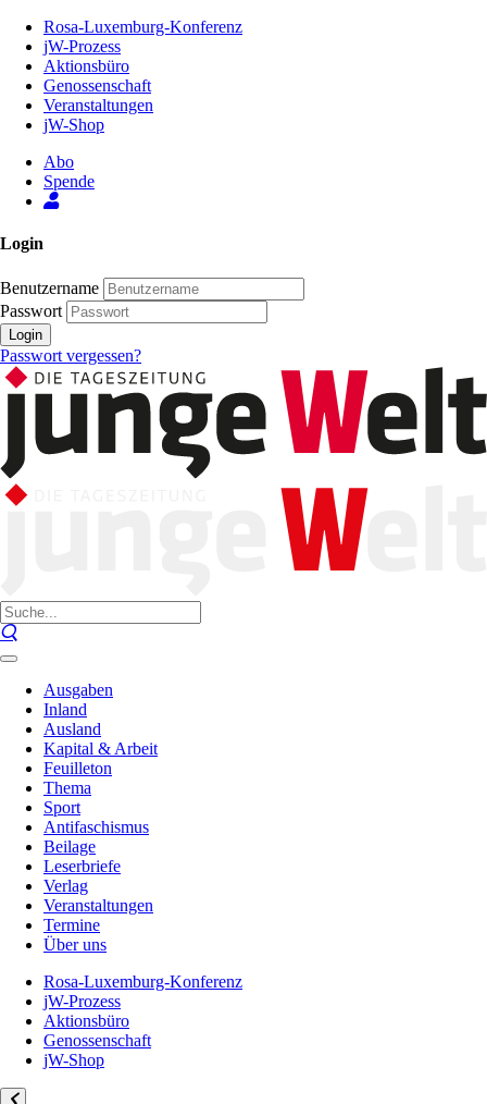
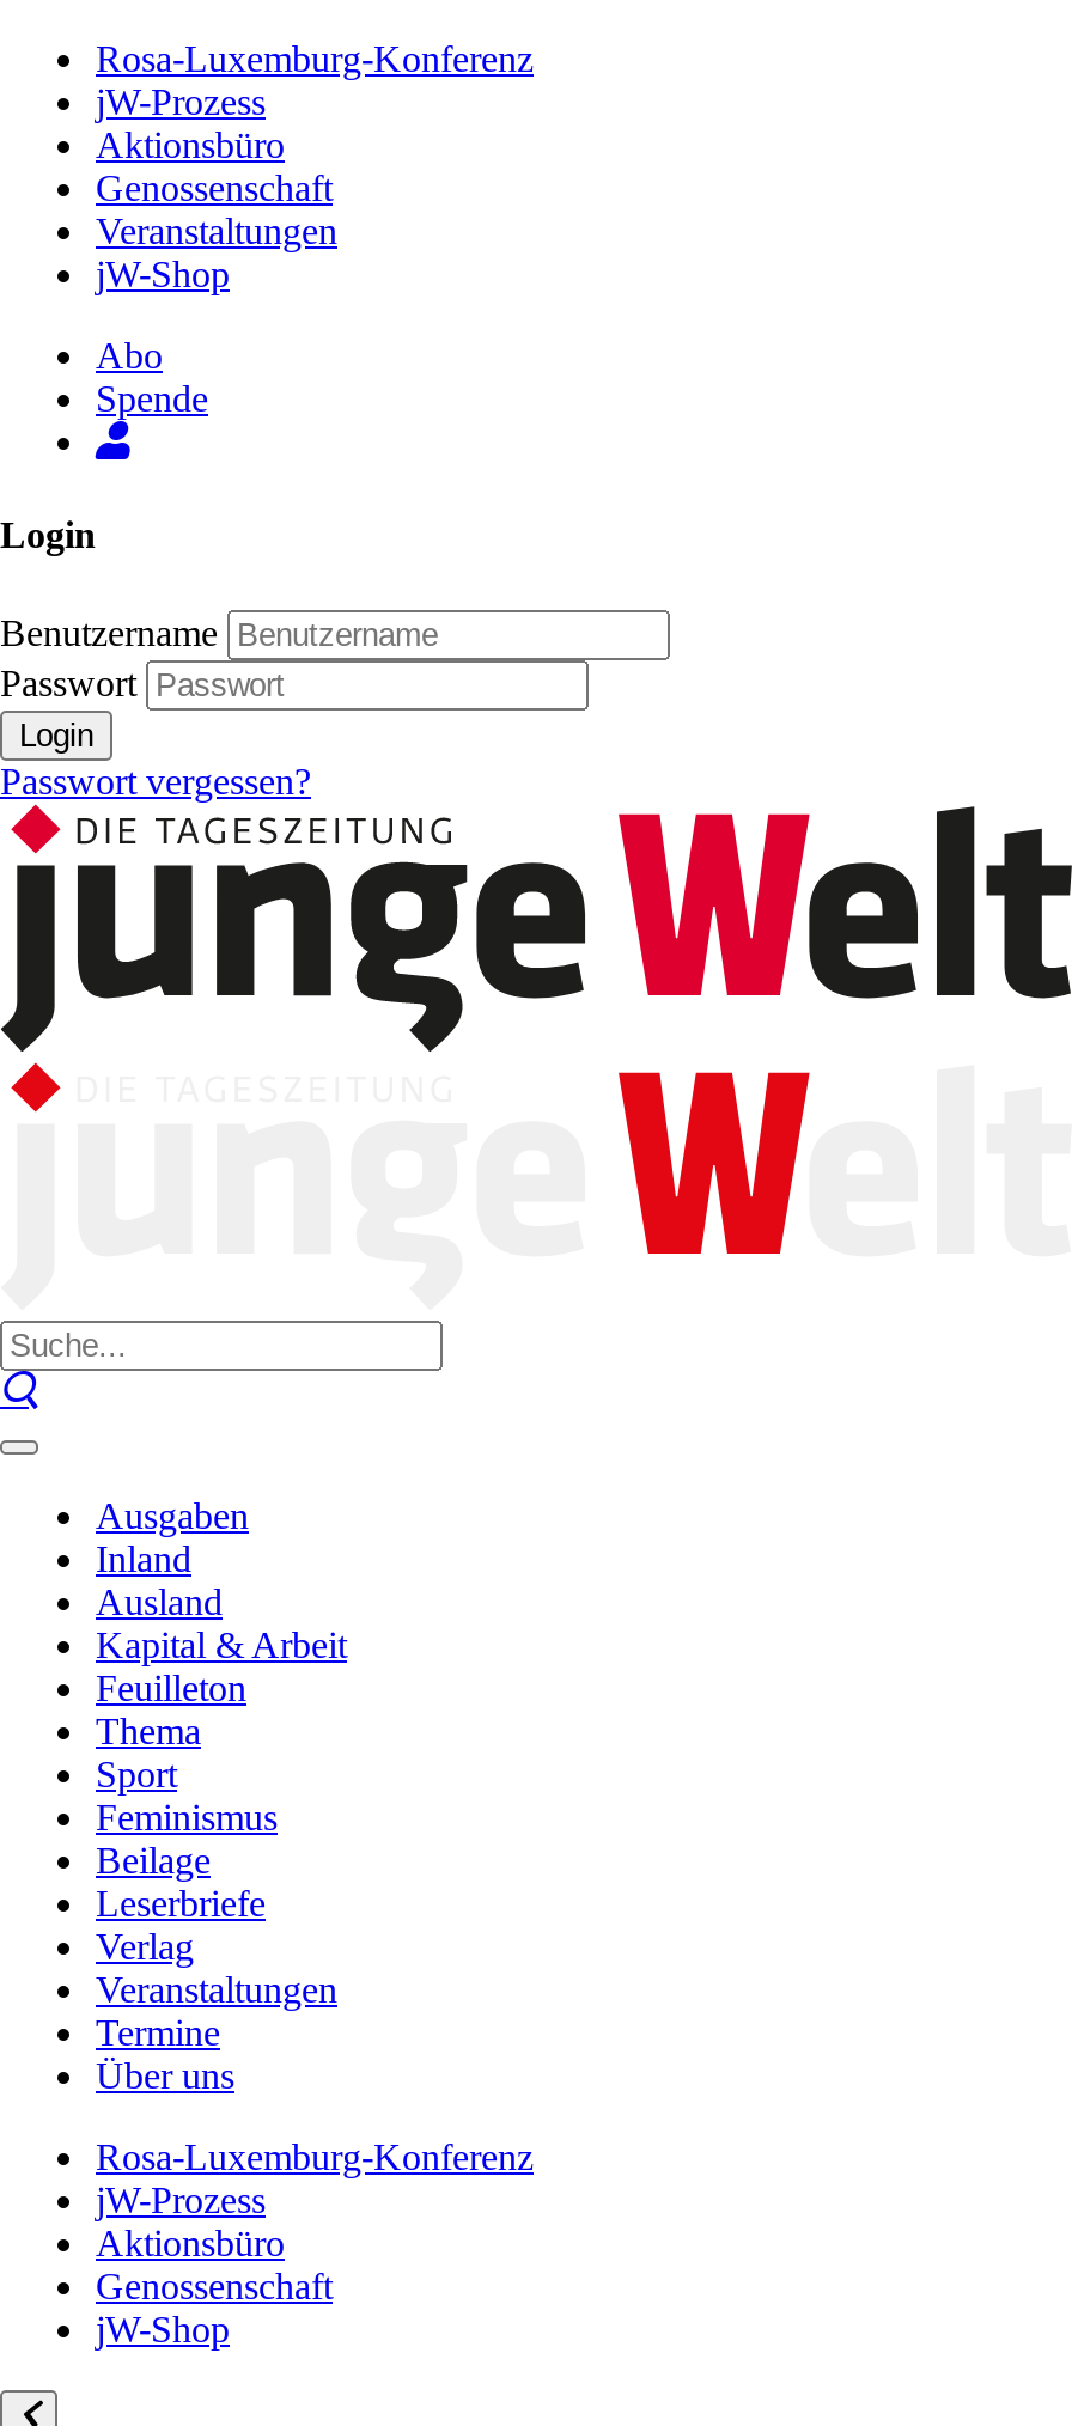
[43,818,149,836] Antifaschismus -> [96,1797,278,1837] Feminismus

